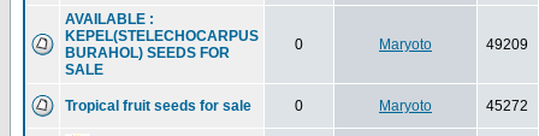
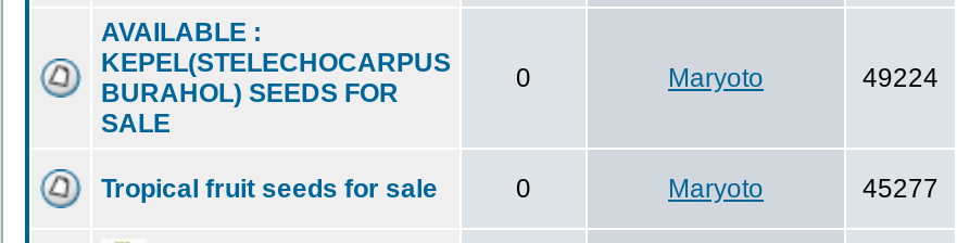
[487,36,529,53] 49209 -> [862,63,939,93] 49224
[487,97,529,114] 45272 -> [862,174,939,204] 45277

